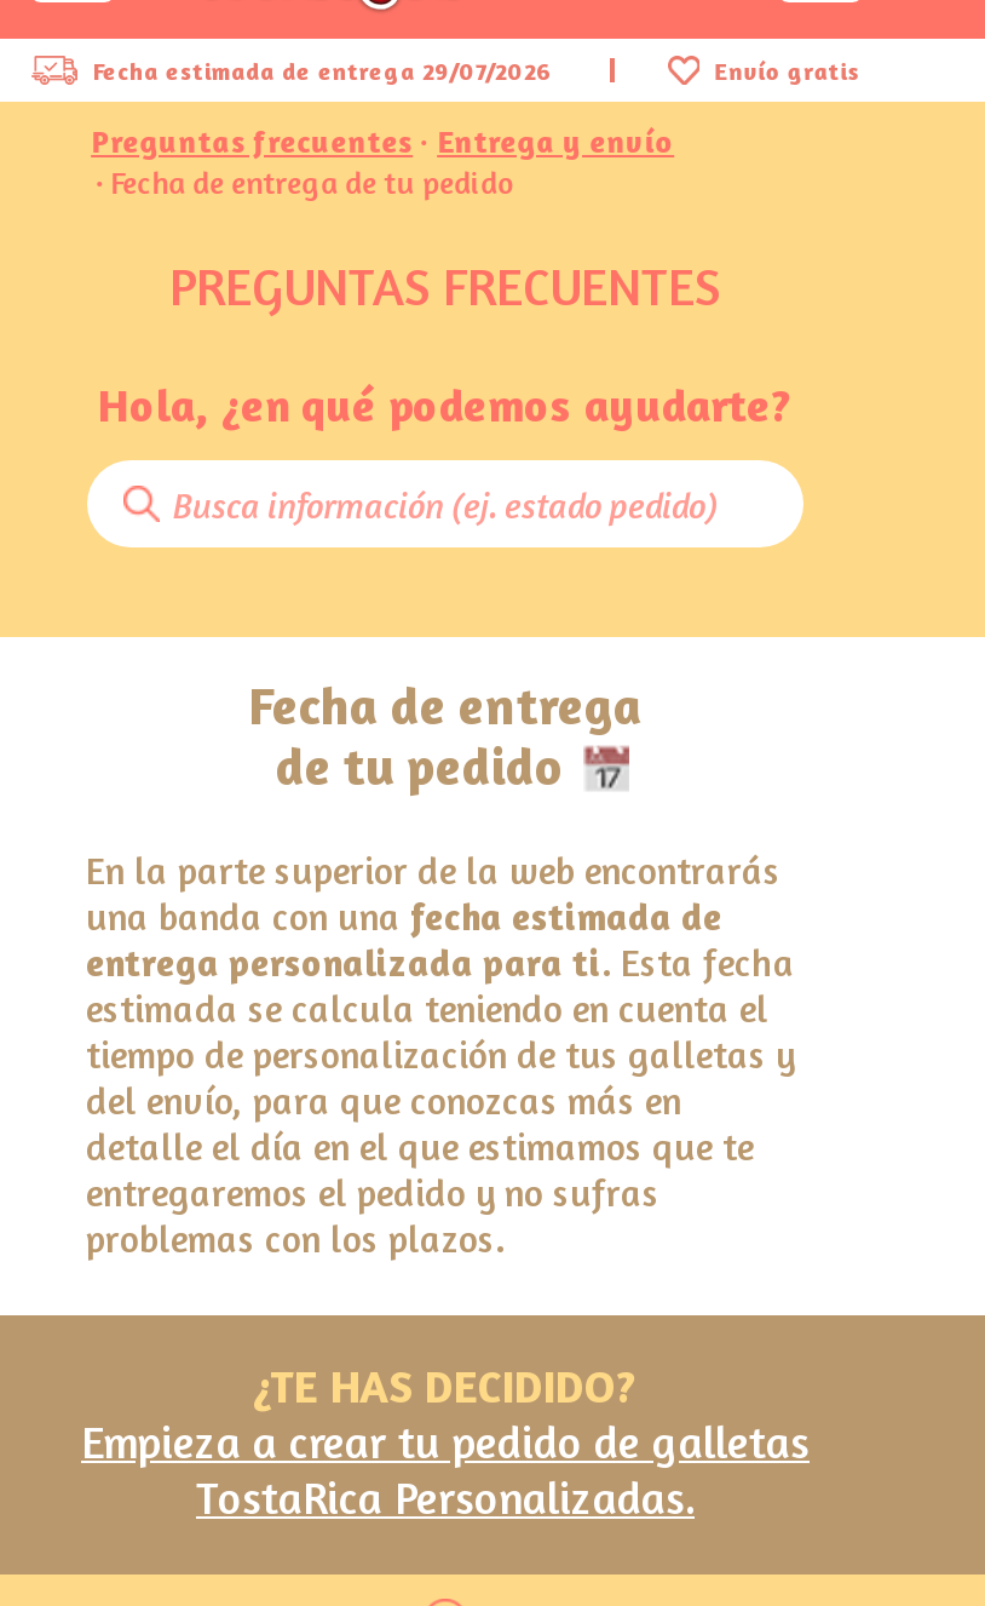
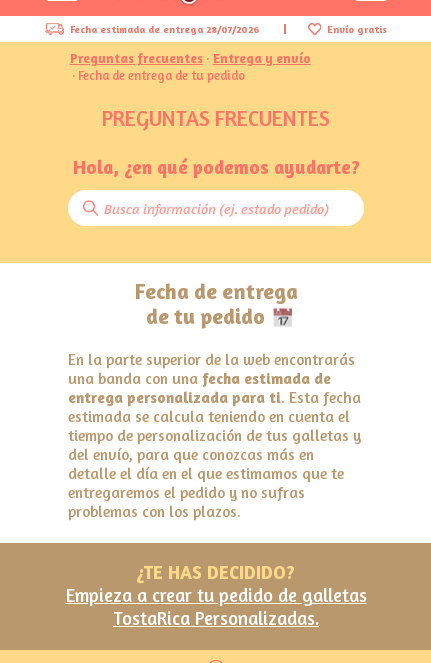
[93,56,553,85] Fecha estimada de entrega 29/07/2026 -> [70,23,260,35] Fecha estimada de entrega 28/07/2026

